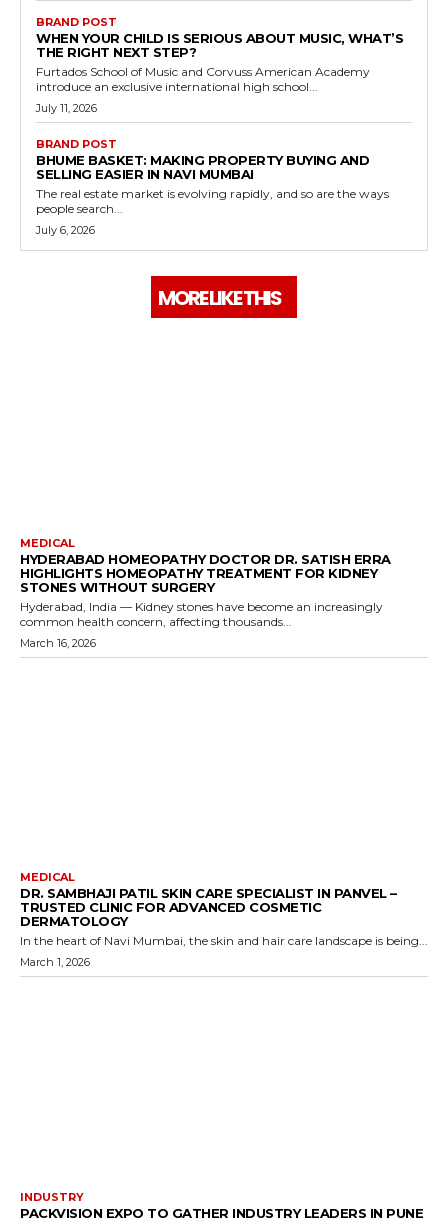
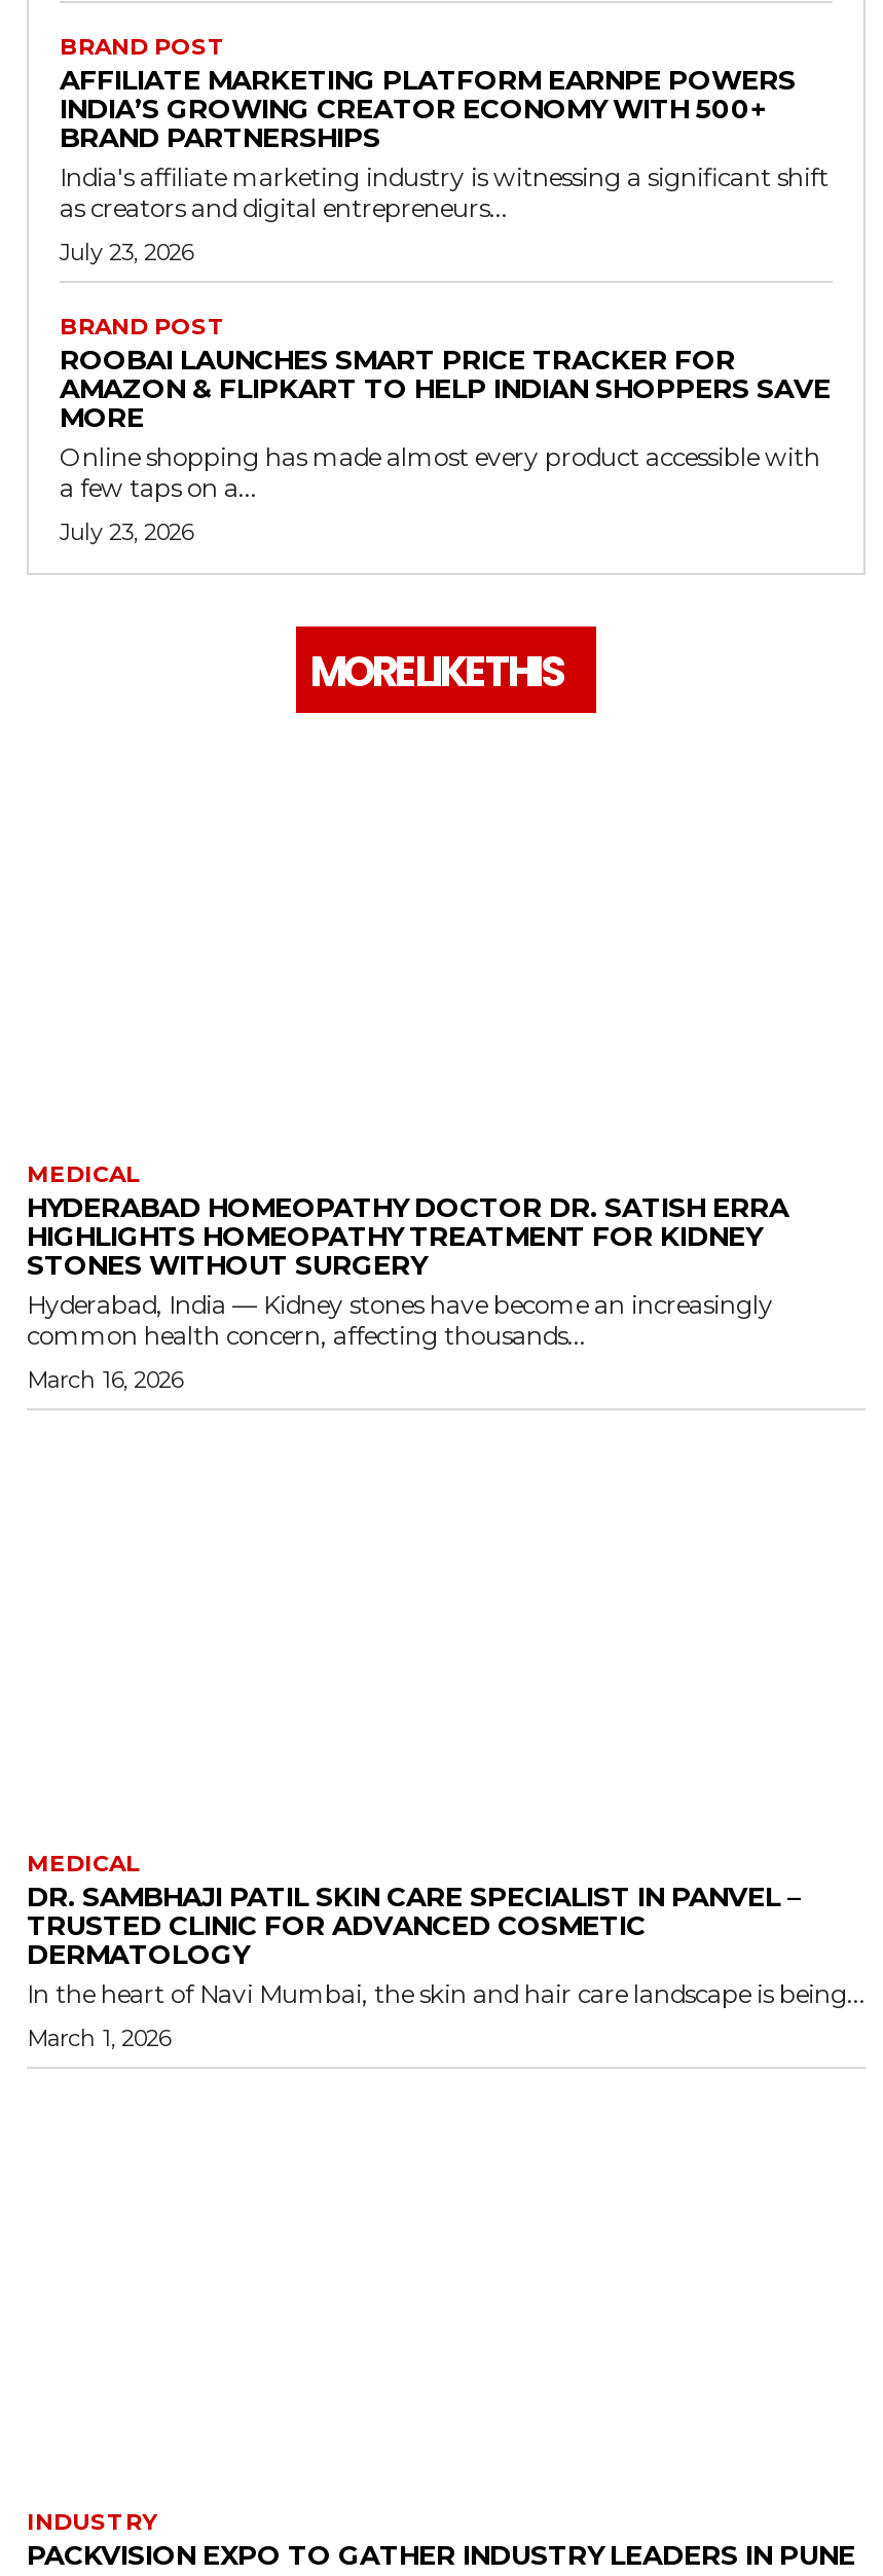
[36,30,403,94] WHEN YOUR CHILD IS SERIOUS ABOUT MUSIC, WHAT’S | THE RIGHT NEXT STEP? | Furtados School of Music and Corvuss American Academy | introduce an exclusive international high school... -> [60,62,829,222] AFFILIATE MARKETING PLATFORM EARNPE POWERS | INDIA’S GROWING CREATOR ECONOMY WITH 500+ | BRAND PARTNERSHIPS | India's affiliate marketing industry is witnessing a significant shift | as creators and digital entrepreneurs...
[36,101,97,115] July 11, 2026 -> [60,237,193,266] July 23, 2026
[36,152,389,216] BHUME BASKET: MAKING PROPERTY BUYING AND | SELLING EASIER IN NAVI MUMBAI | The real estate market is evolving rapidly, and so are the ways | people search... -> [60,342,831,502] ROOBAI LAUNCHES SMART PRICE TRACKER FOR | AMAZON & FLIPKART TO HELP INDIAN SHOPPERS SAVE | MORE | Online shopping has made almost every product accessible with | a few taps on a...
[36,223,95,237] July 6, 2026 -> [60,517,193,545] July 23, 2026

